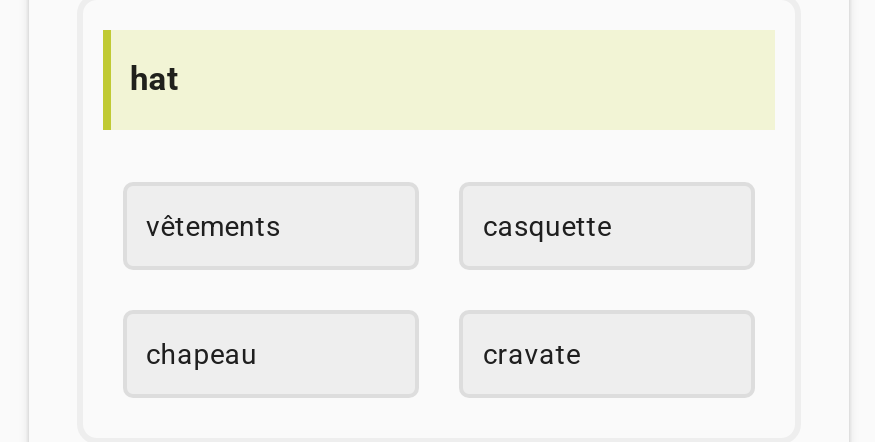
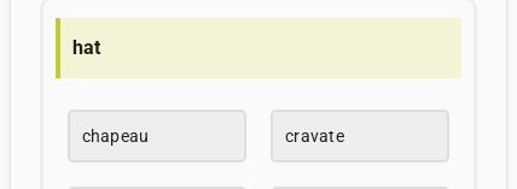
[146,211,611,243] vêtements | casquette -> none

